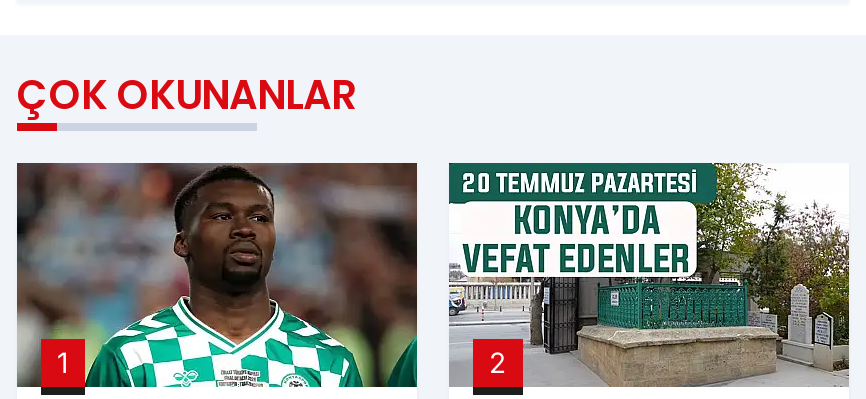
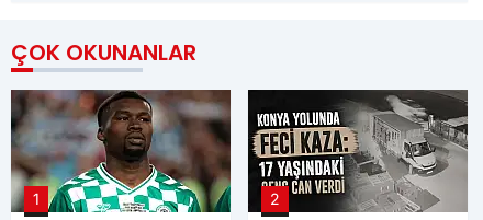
[447,161,849,389] [image] -> [247,89,469,213] [image]

